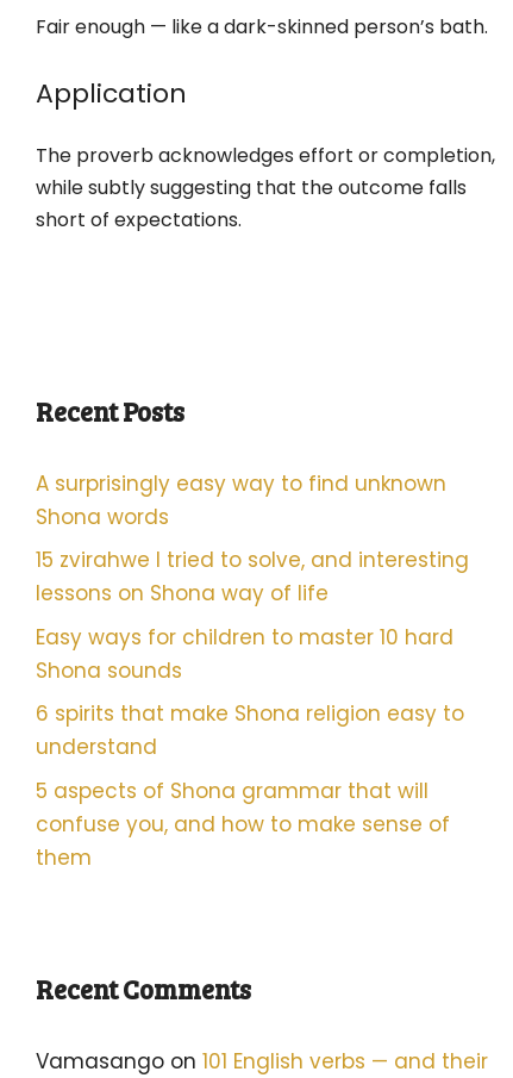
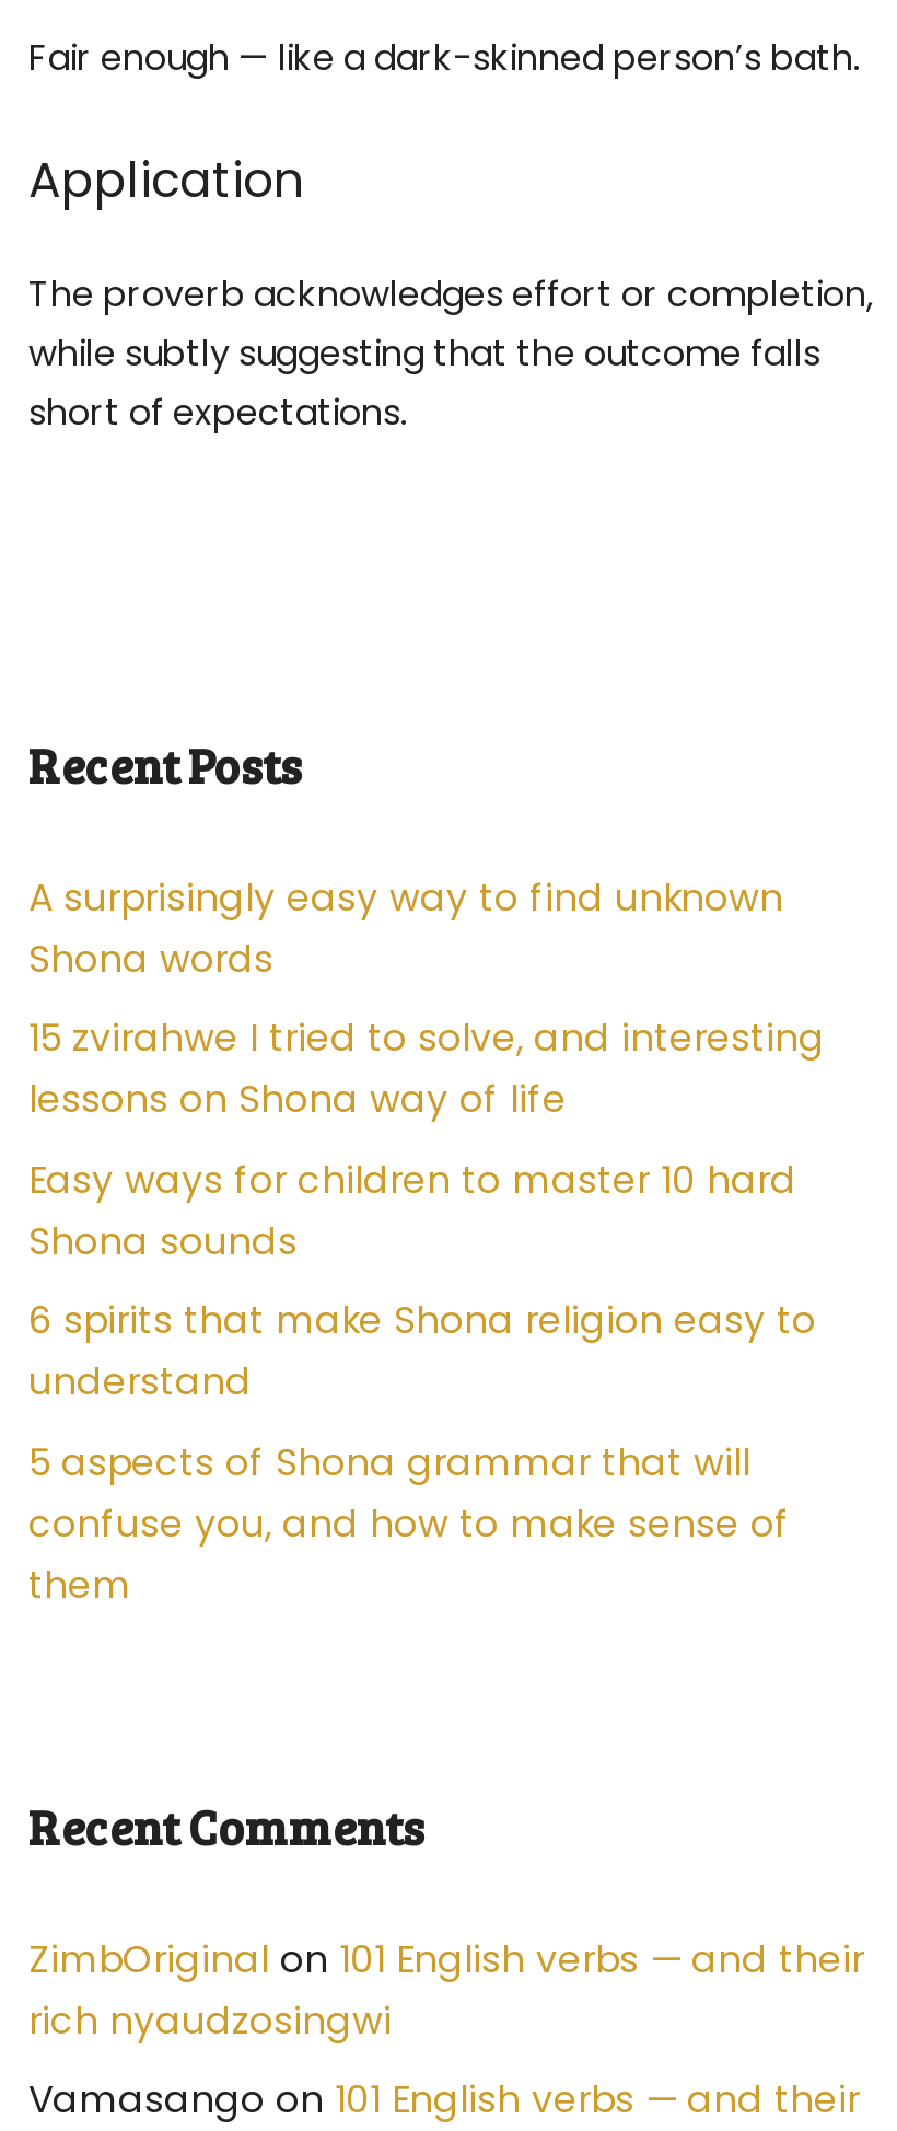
none -> [28,1932,864,2046] ZimbOriginal on 101 English verbs — and their | rich nyaudzosingwi

